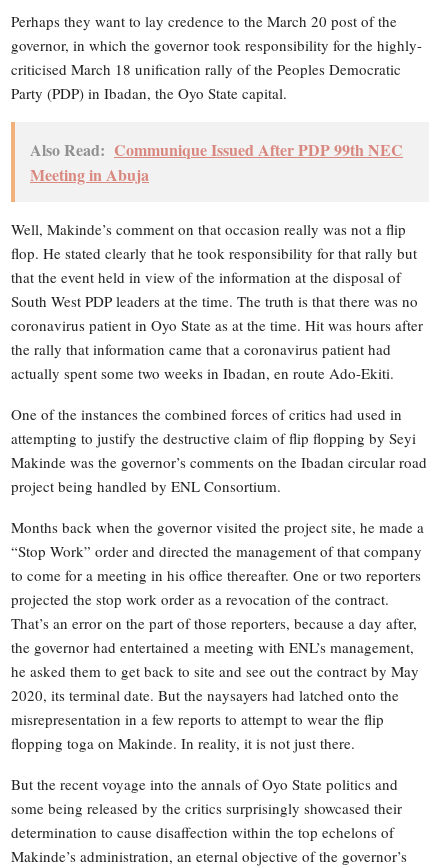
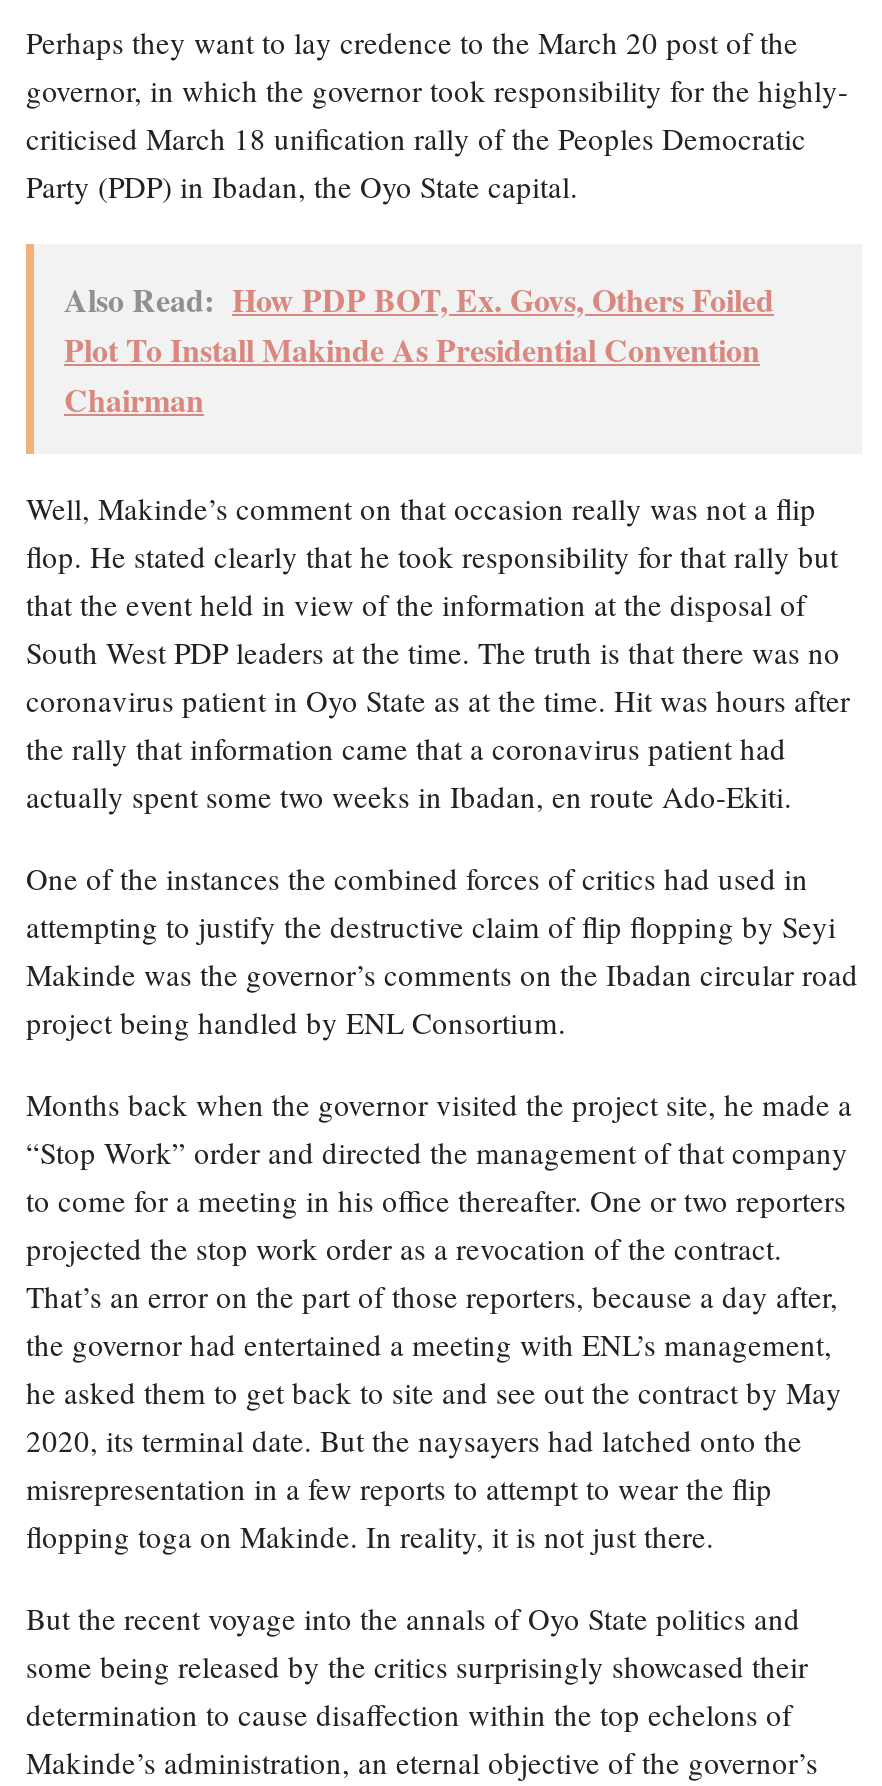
[30,138,403,186] Also Read: Communique Issued After PDP 99th NEC | Meeting in Abuja -> [64,276,774,422] Also Read: How PDP BOT, Ex. Govs, Others Foiled | Plot To Install Makinde As Presidential Convention | Chairman

